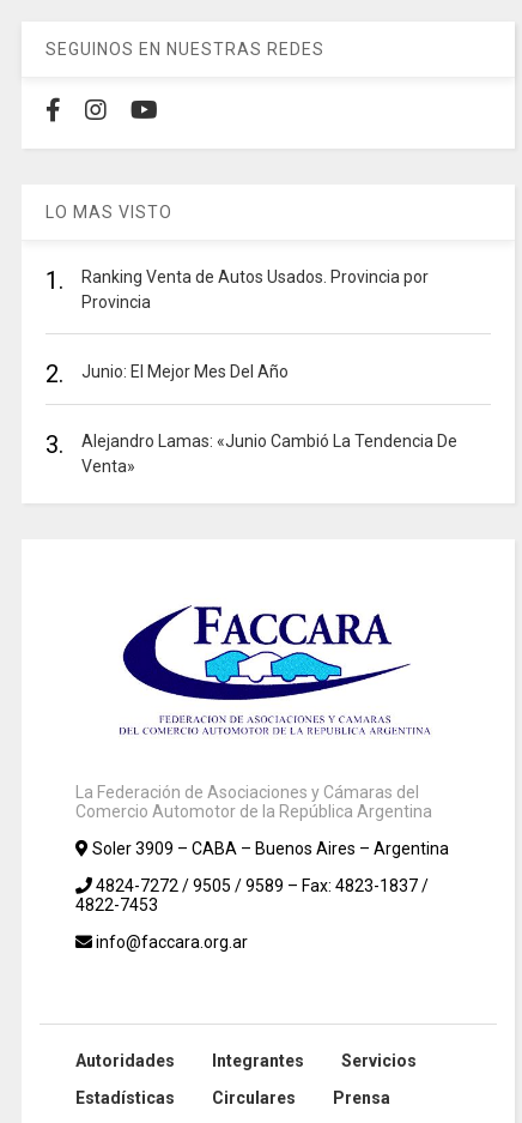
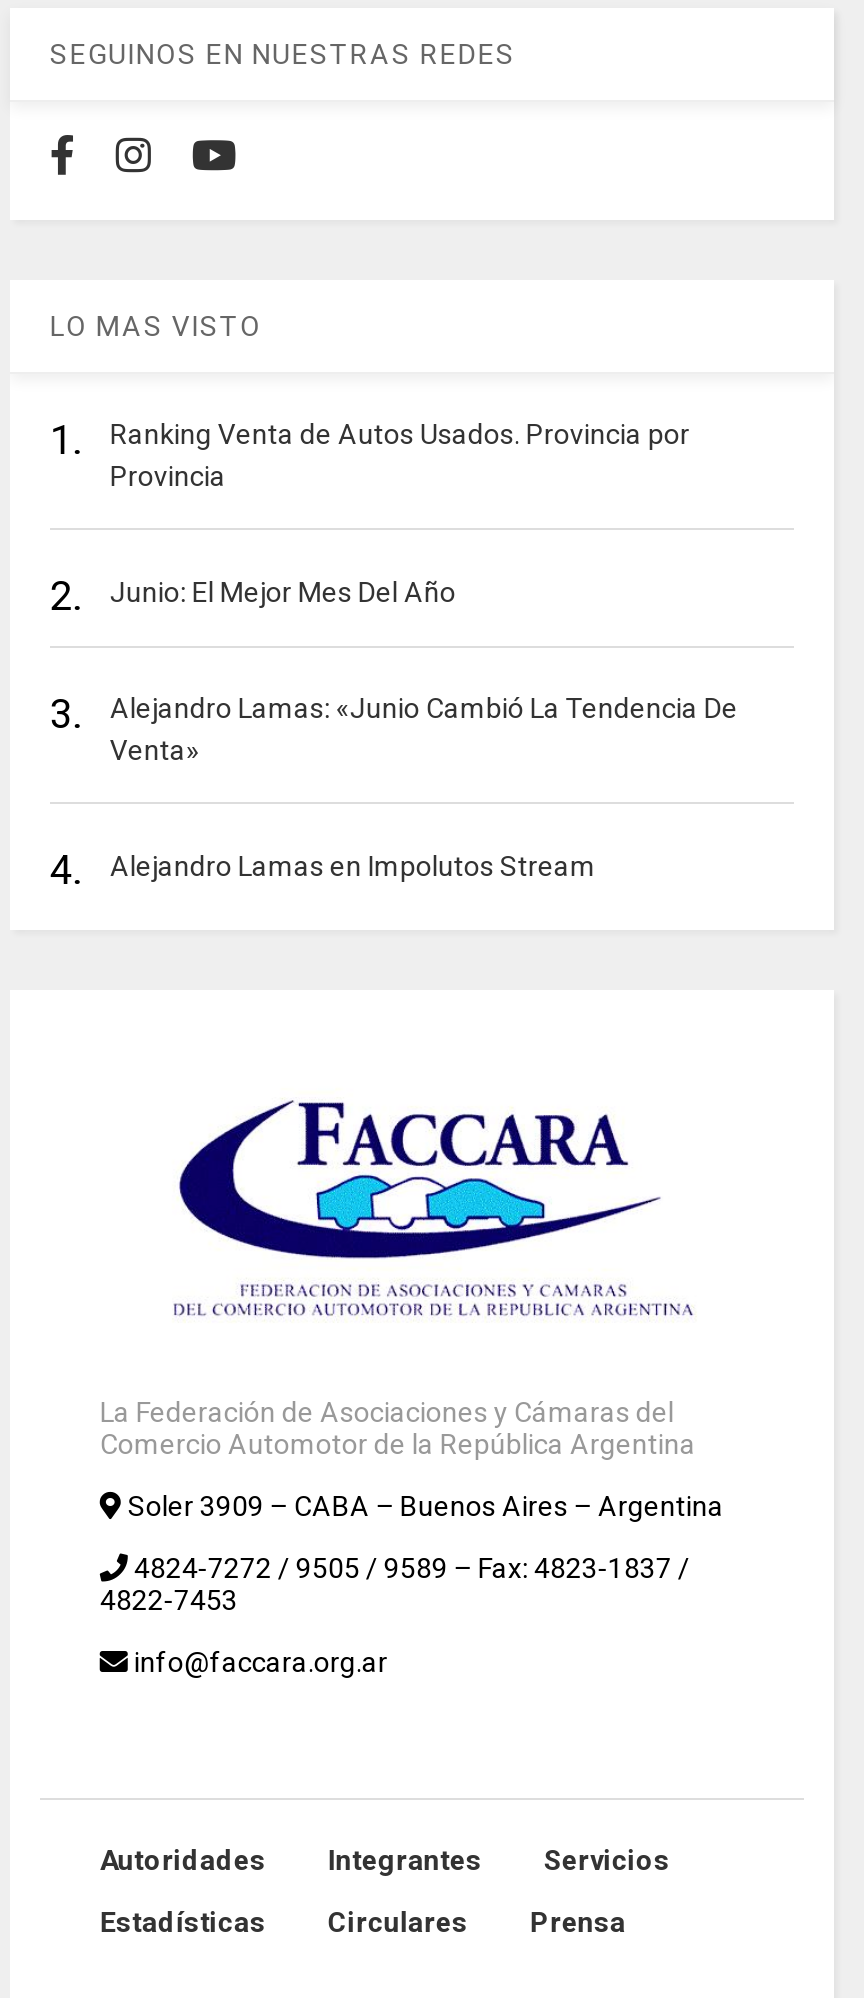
none -> [50,846,596,894] 4. | Alejandro Lamas en Impolutos Stream

